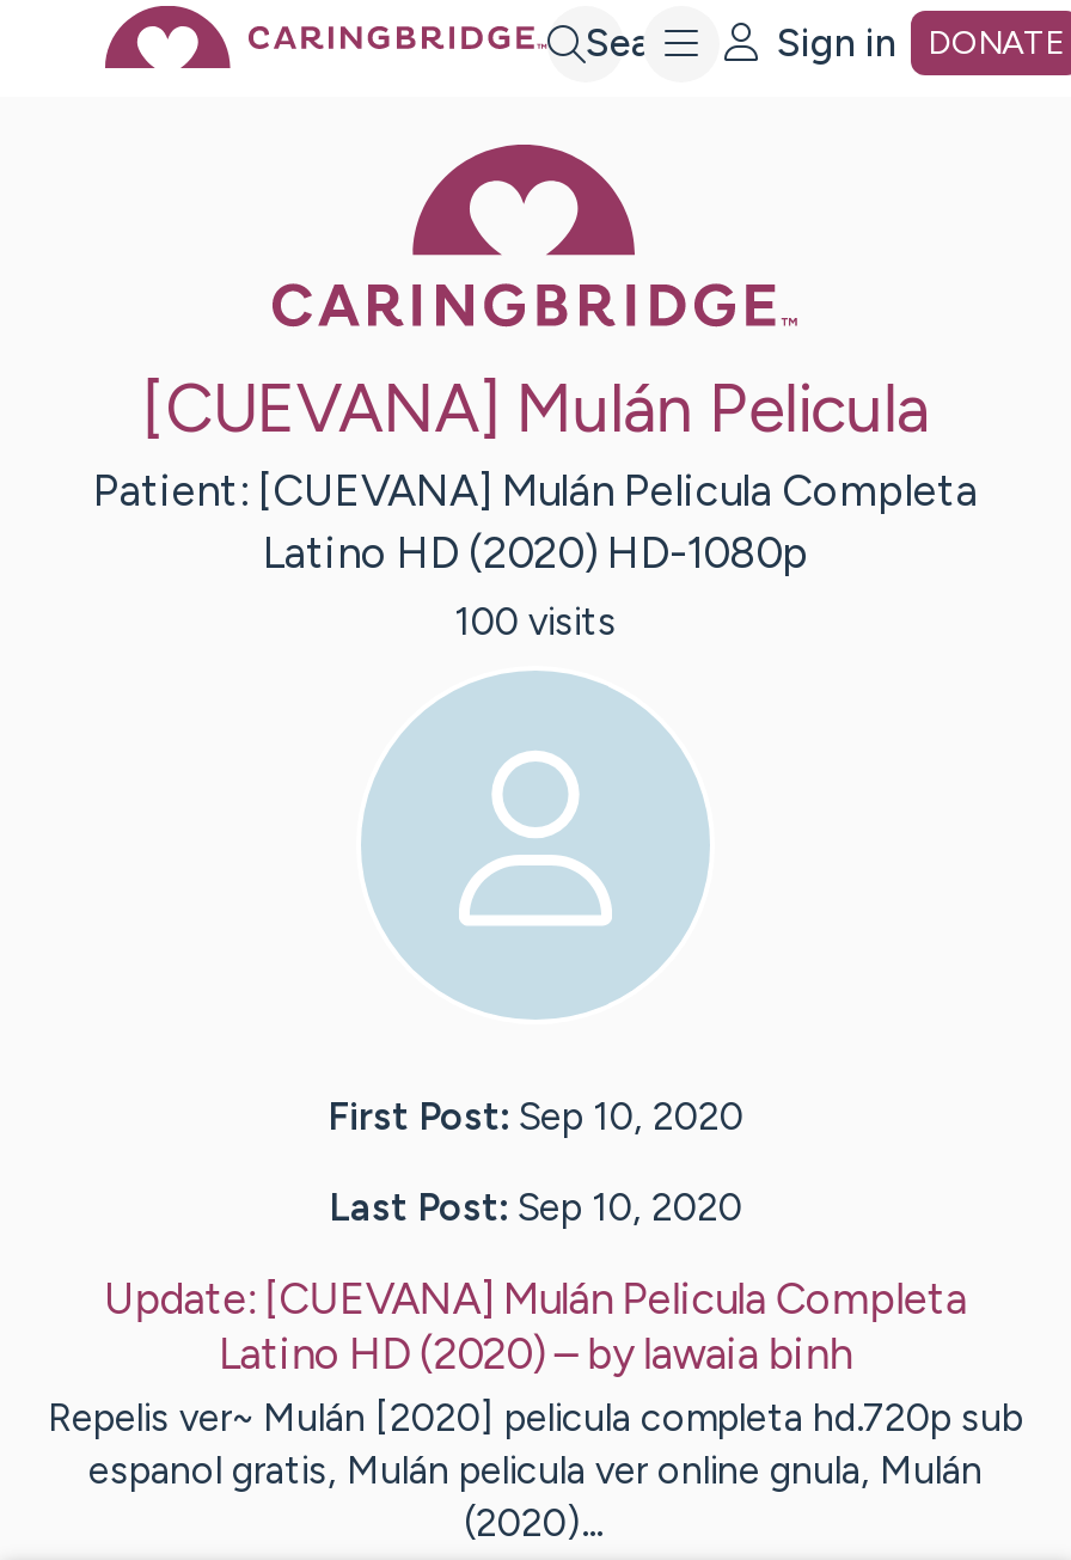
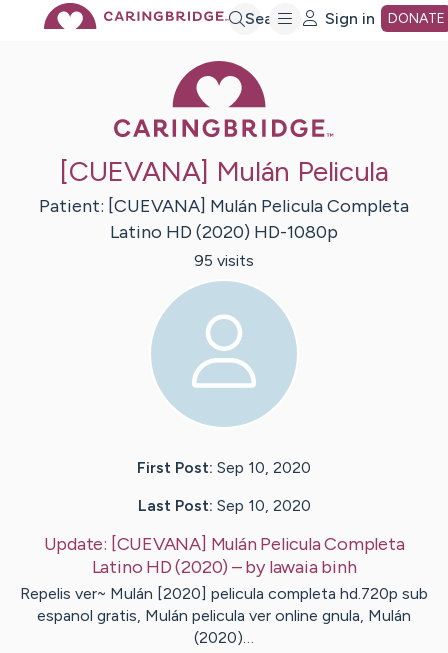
[454,600,617,645] 100 visits -> [194,251,254,270] 95 visits

